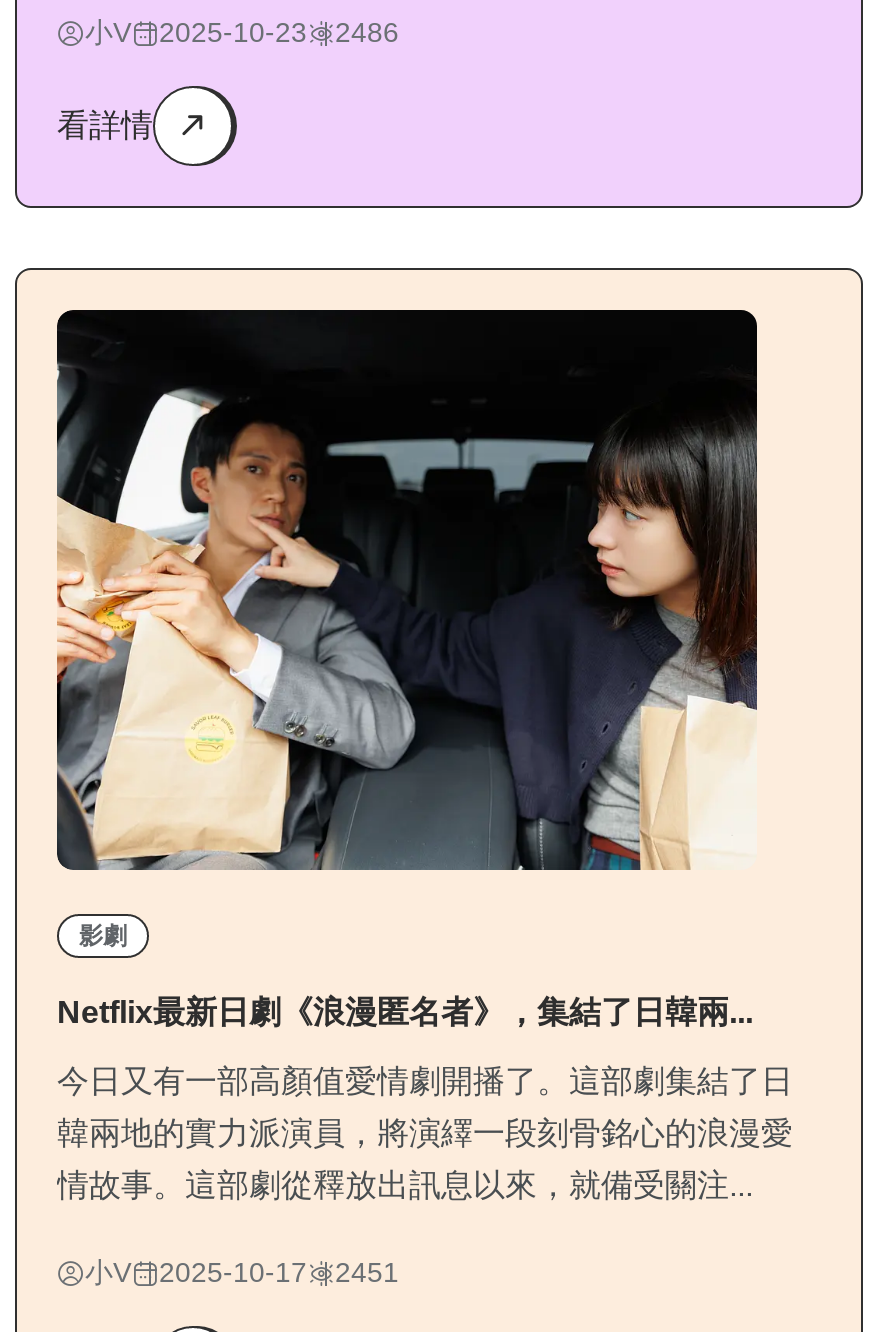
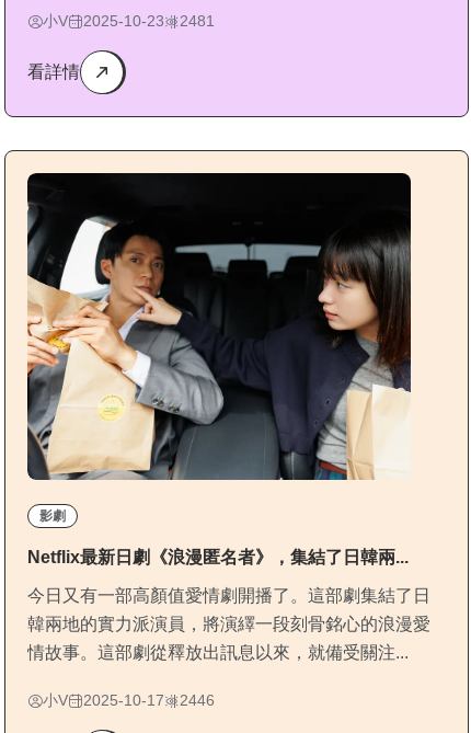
[85,16,399,48] 小V 2025-10-23 2486 -> [43,12,215,30] 小V 2025-10-23 2481
[85,1256,399,1288] 小V 2025-10-17 2451 -> [43,691,215,709] 小V 2025-10-17 2446

